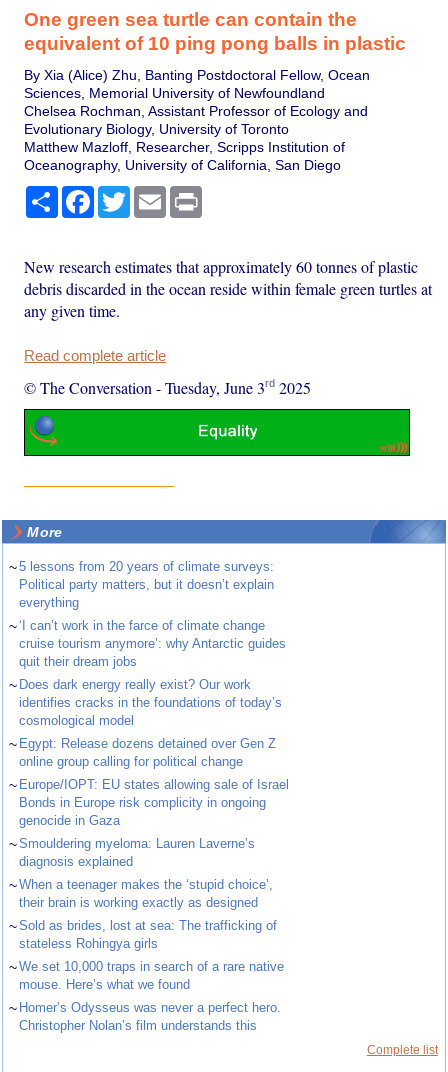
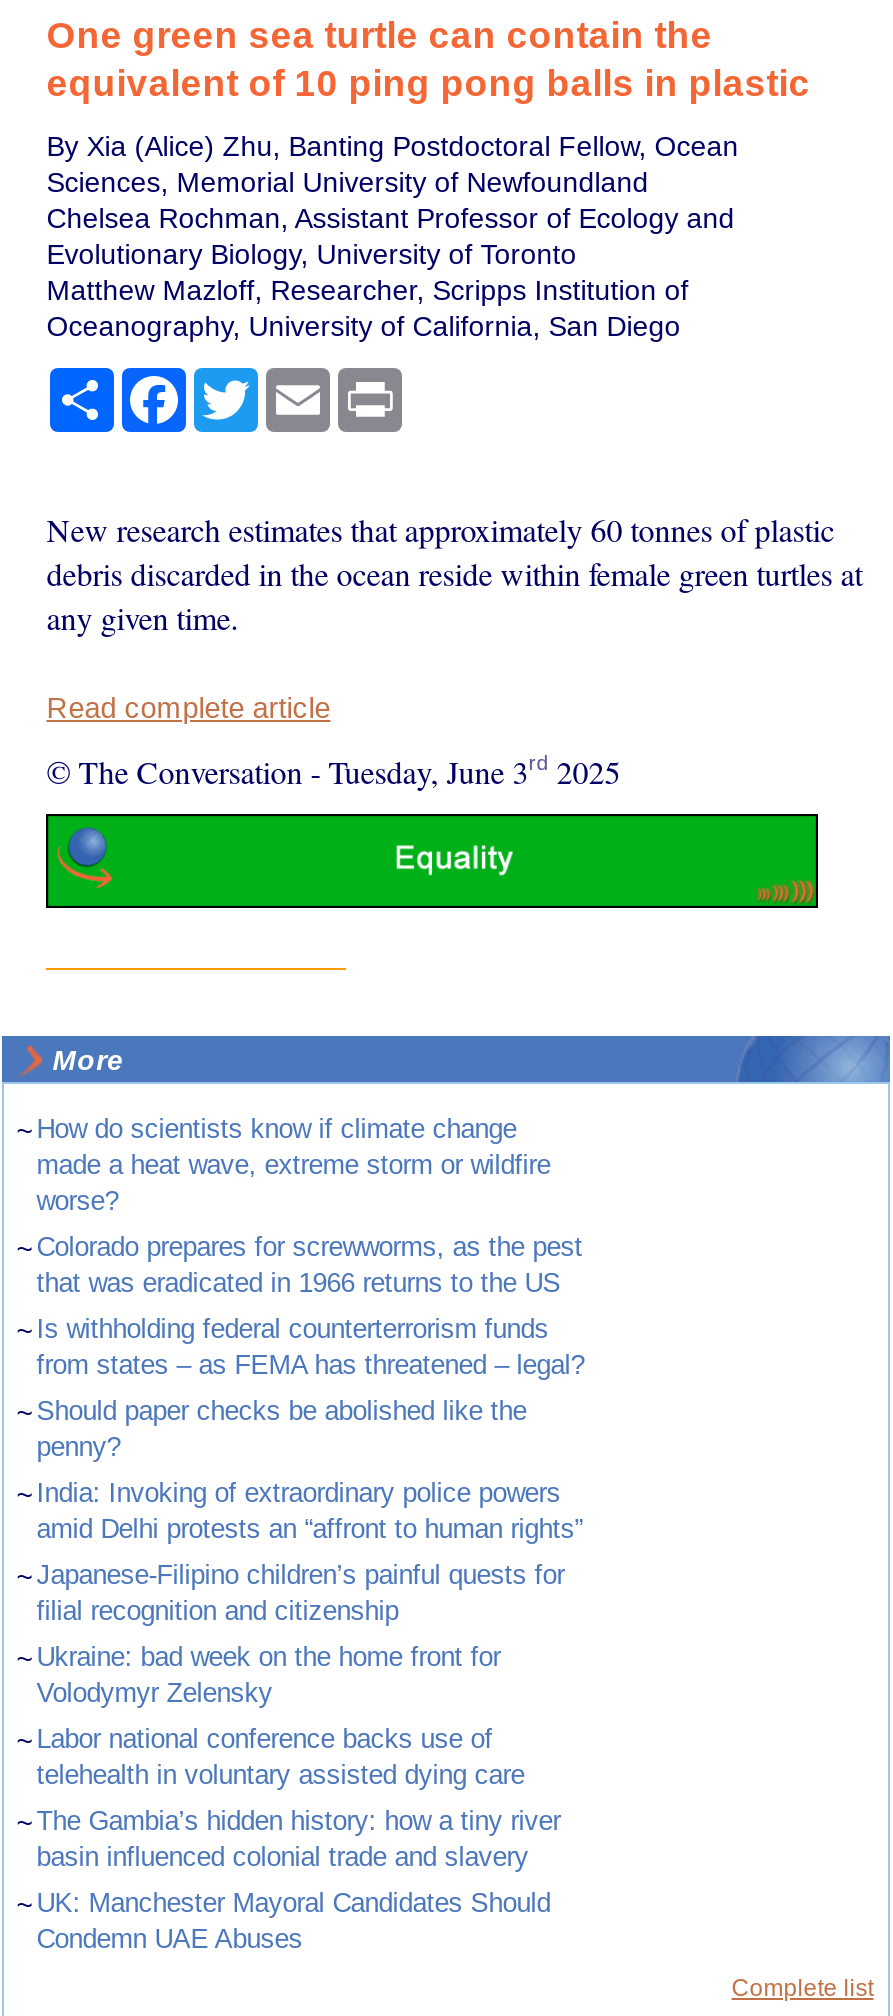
[9,559,274,610] ~ 5 lessons from 20 years of climate surveys: | Political party matters, but it doesn’t explain | everything -> [16,1115,550,1217] ~ How do scientists know if climate change | made a heat wave, extreme storm or wildfire | worse?
[9,618,286,669] ~ ‘I can’t work in the farce of climate change | cruise tourism anymore’: why Antarctic guides | quit their dream jobs -> [16,1233,582,1299] ~ Colorado prepares for screwworms, as the pest | that was eradicated in 1966 returns to the US
[9,677,282,728] ~ Does dark energy really exist? Our work | identifies cracks in the foundations of today’s | cosmological model -> [16,1315,584,1381] ~ Is withholding federal counterterrorism funds | from states – as FEMA has threatened – legal?
[9,736,276,769] ~ Egypt: Release dozens detained over Gen Z | online group calling for political change -> [16,1397,526,1463] ~ Should paper checks be abolished like the | penny?
[9,777,289,828] ~ Europe/IOPT: EU states allowing sale of Israel | Bonds in Europe risk complicity in ongoing | genocide in Gaza -> [16,1479,582,1545] ~ India: Invoking of extraordinary police powers | amid Delhi protests an “affront to human rights”
[9,836,255,869] ~ Smouldering myeloma: Lauren Laverne’s | diagnosis explained -> [16,1561,564,1627] ~ Japanese-Filipino children’s painful quests for | filial recognition and citizenship
[9,877,273,910] ~ When a teenager makes the ‘stupid choice’, | their brain is working exactly as designed -> [16,1643,500,1709] ~ Ukraine: bad week on the home front for | Volodymyr Zelensky
[9,918,277,951] ~ Sold as brides, lost at sea: The trafficking of | stateless Rohingya girls -> [16,1725,524,1791] ~ Labor national conference backs use of | telehealth in voluntary assisted dying care
[9,959,284,992] ~ We set 10,000 traps in search of a rare native | mouse. Here’s what we found -> [16,1807,560,1873] ~ The Gambia’s hidden history: how a tiny river | basin influenced colonial trade and slavery
[9,1000,281,1033] ~ Homer’s Odysseus was never a perfect hero. | Christopher Nolan’s film understands this -> [16,1889,550,1955] ~ UK: Manchester Mayoral Candidates Should | Condemn UAE Abuses

